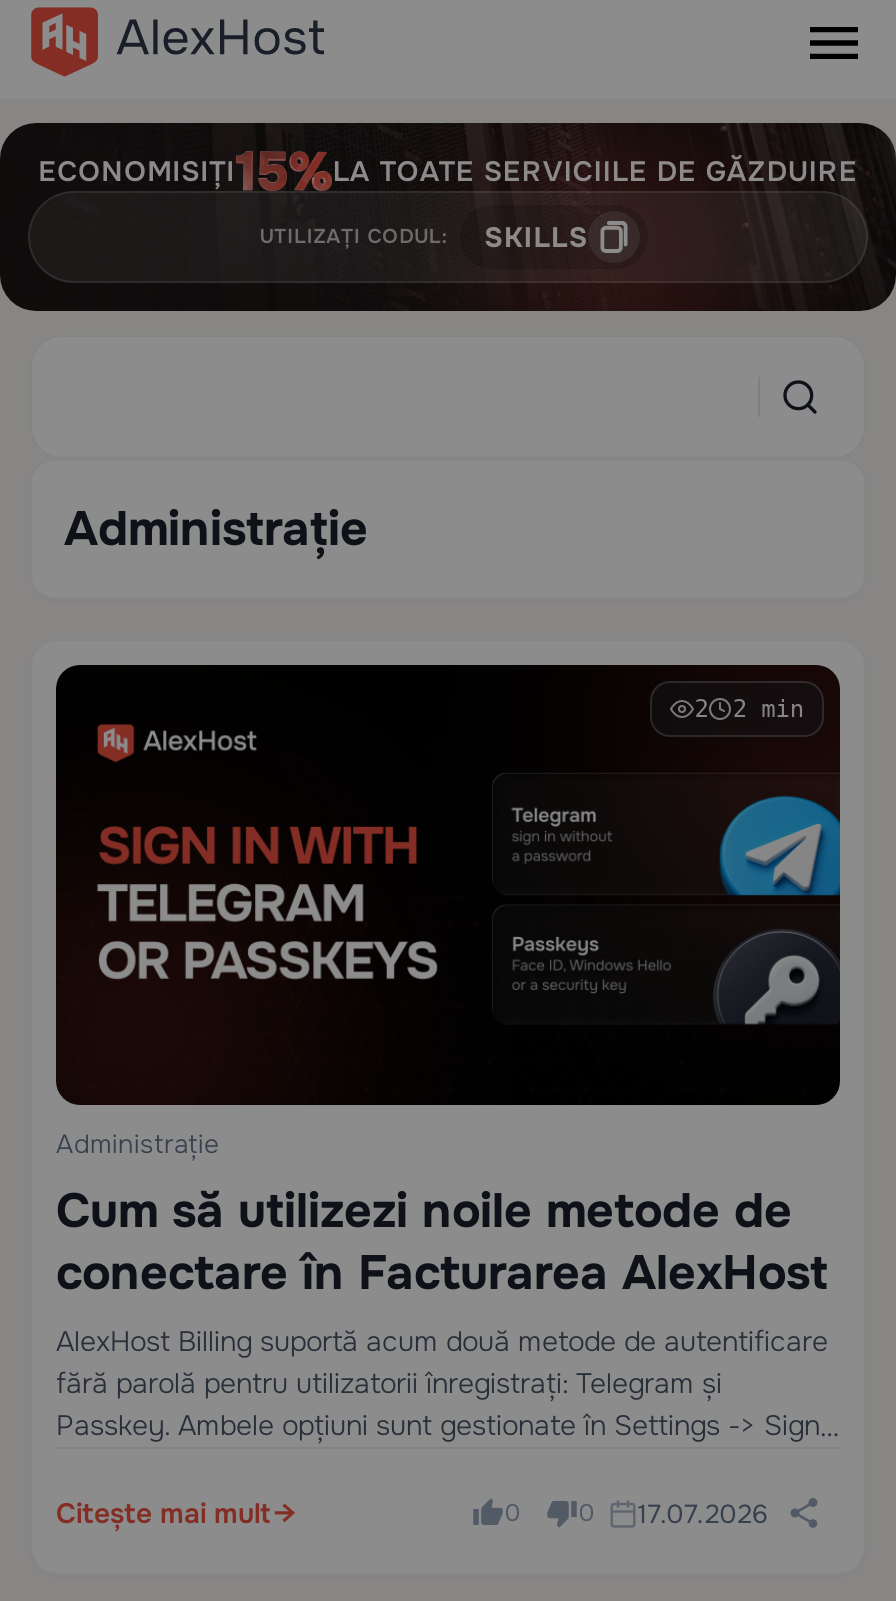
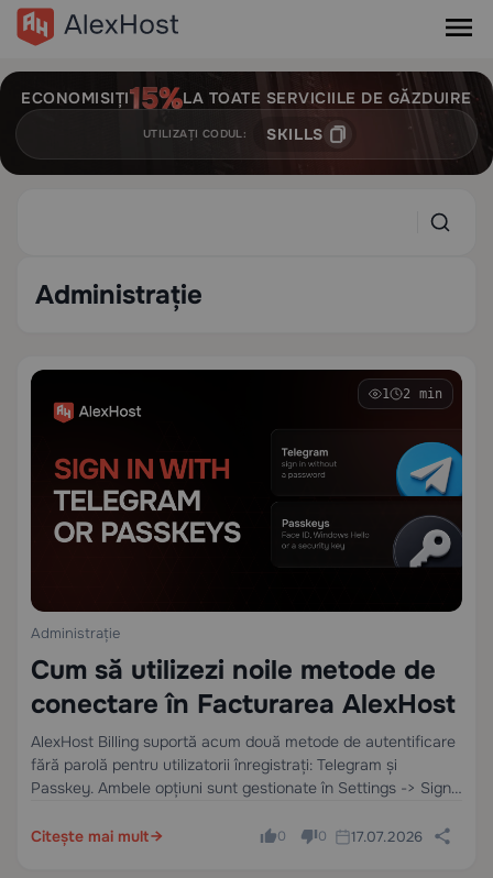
[695,695,804,723] 2 2 min -> [382,386,442,402] 1 2 min

